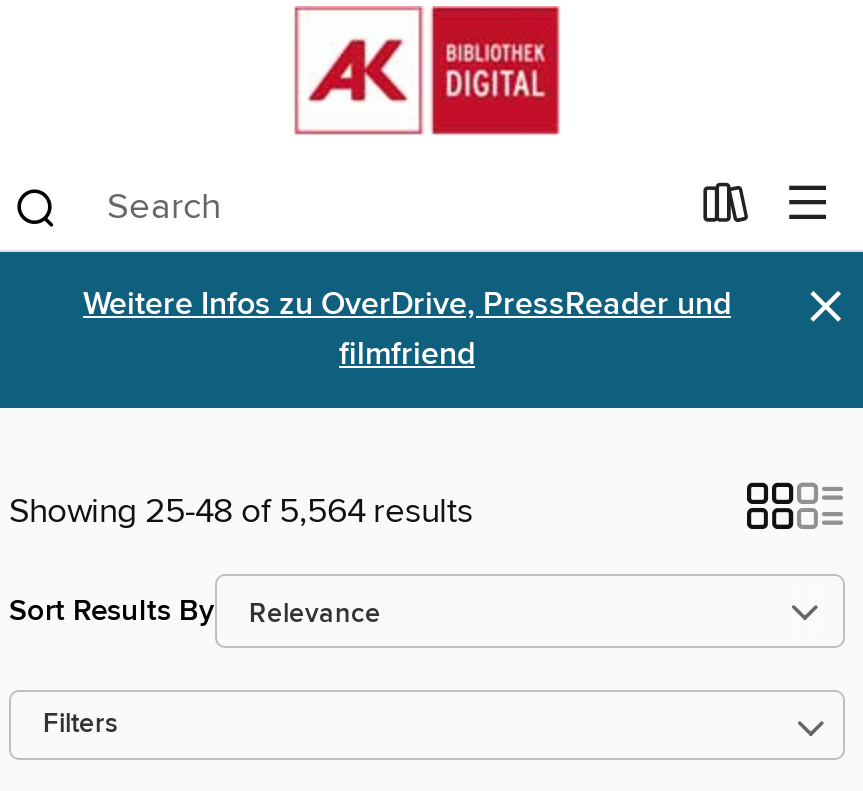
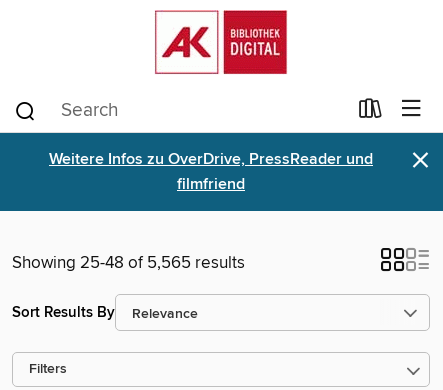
[9,490,473,534] Showing 25-48 of 5,564 results -> [12,252,245,274] Showing 25-48 of 5,565 results

